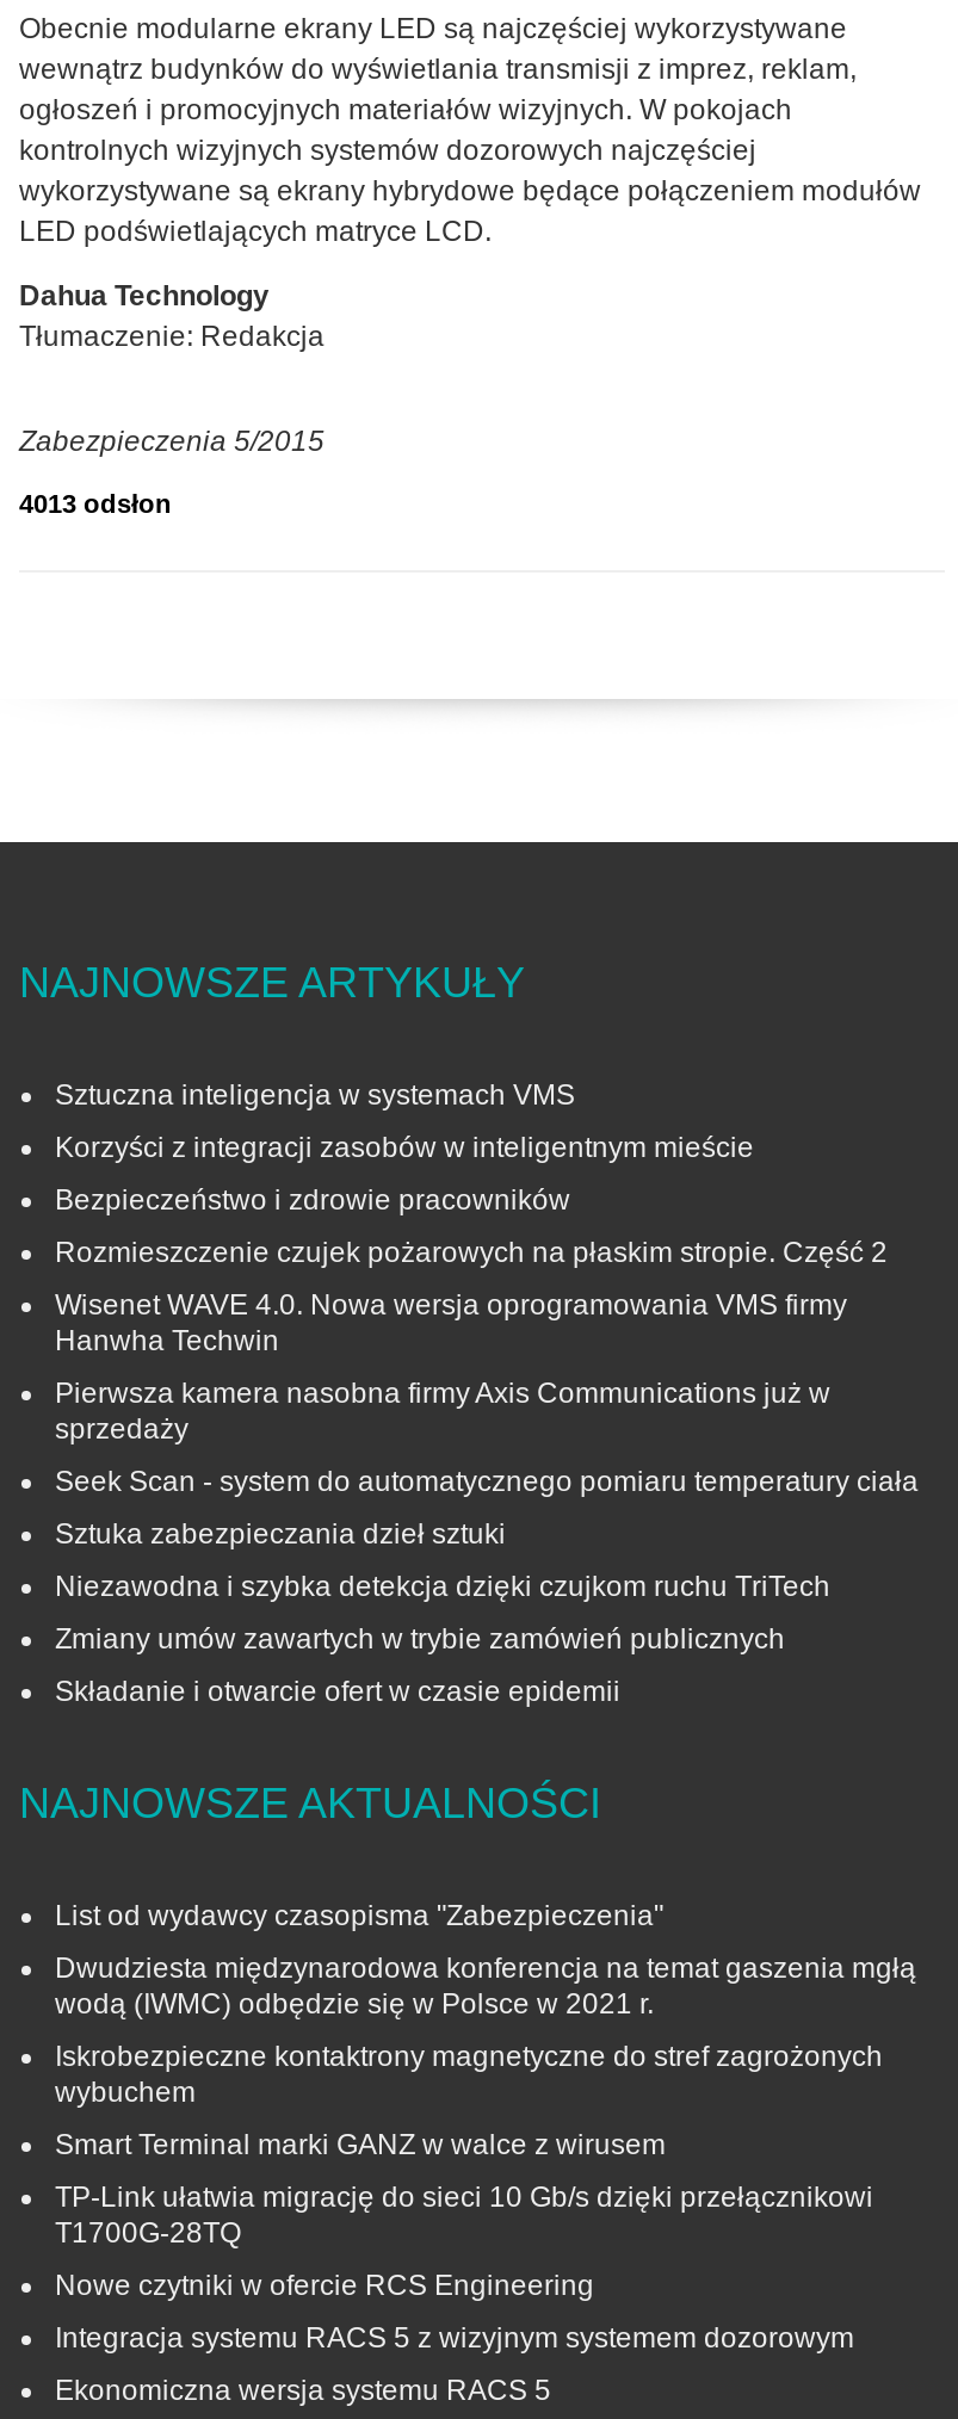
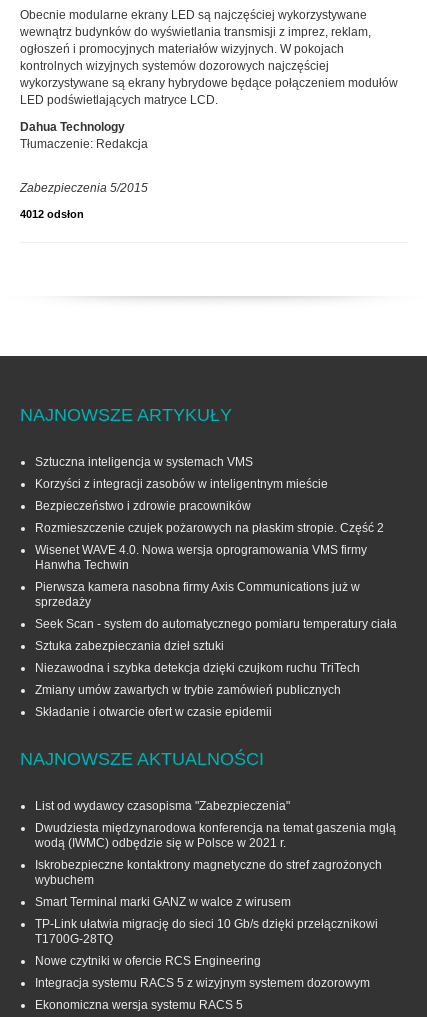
[19,489,172,518] 4013 odsłon -> [20,208,84,220] 4012 odsłon

